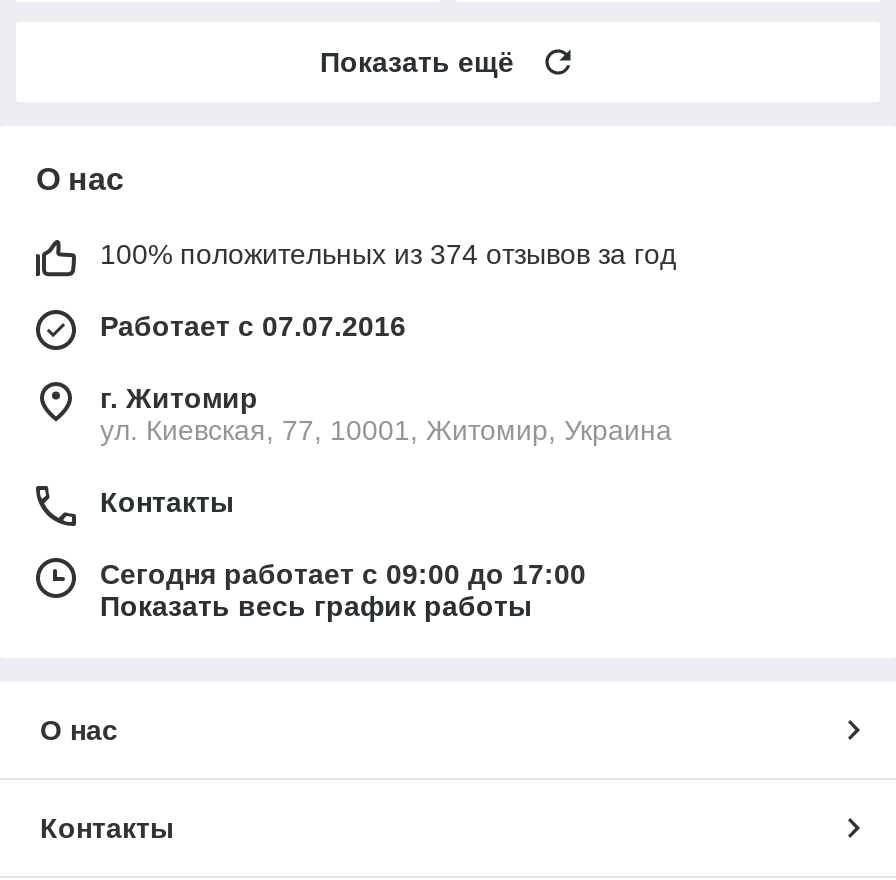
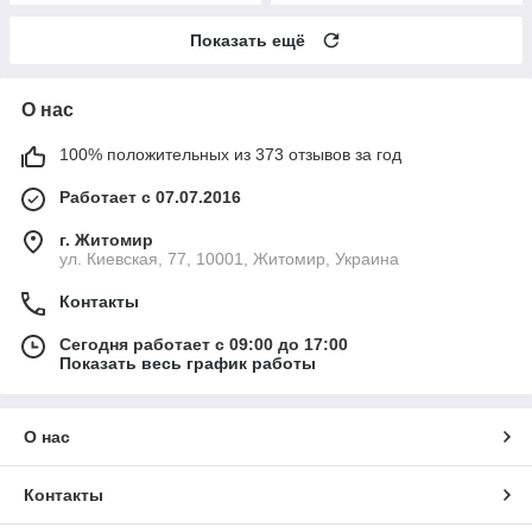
[100,238,676,270] 100% положительных из 374 отзывов за год -> [59,145,401,164] 100% положительных из 373 отзывов за год

